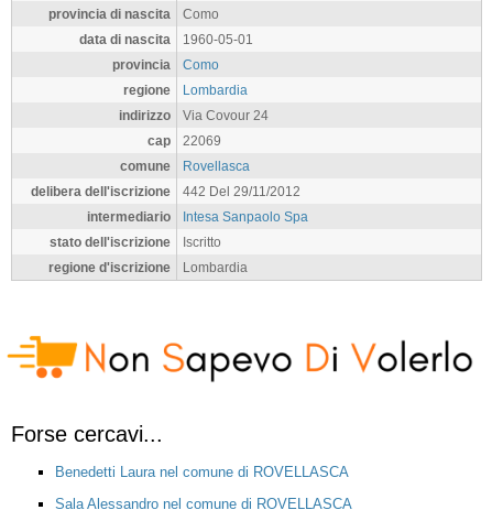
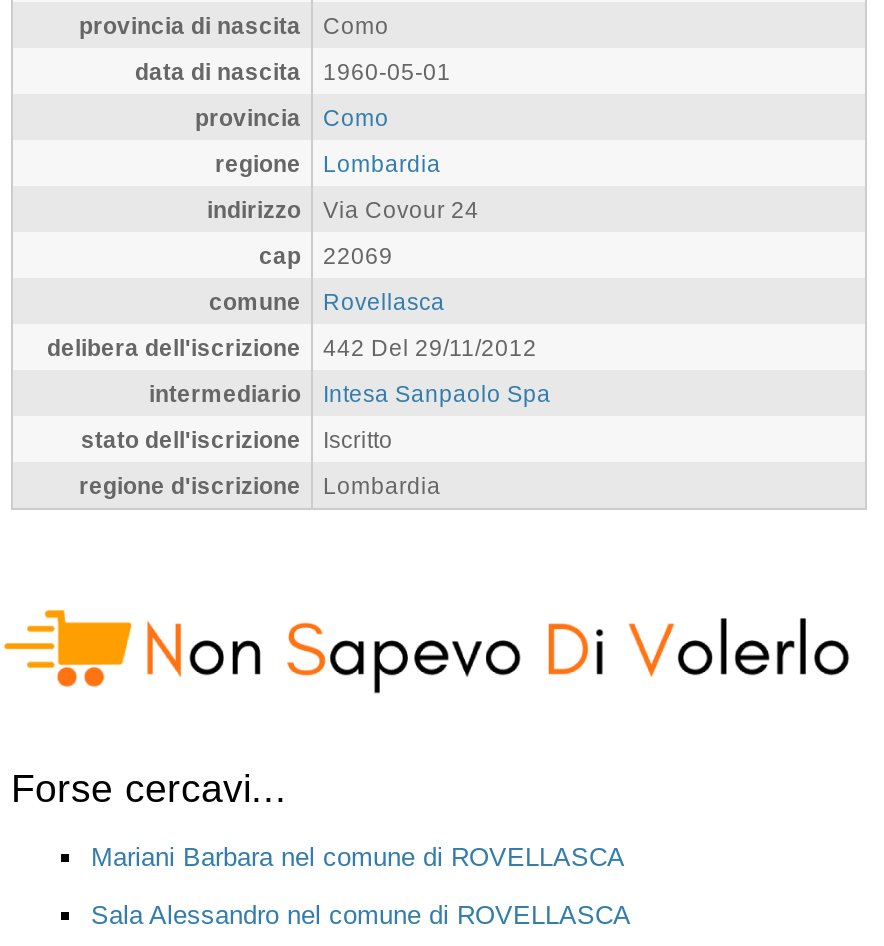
[55,463,349,480] Benedetti Laura nel comune di ROVELLASCA -> [91,841,625,871] Mariani Barbara nel comune di ROVELLASCA

